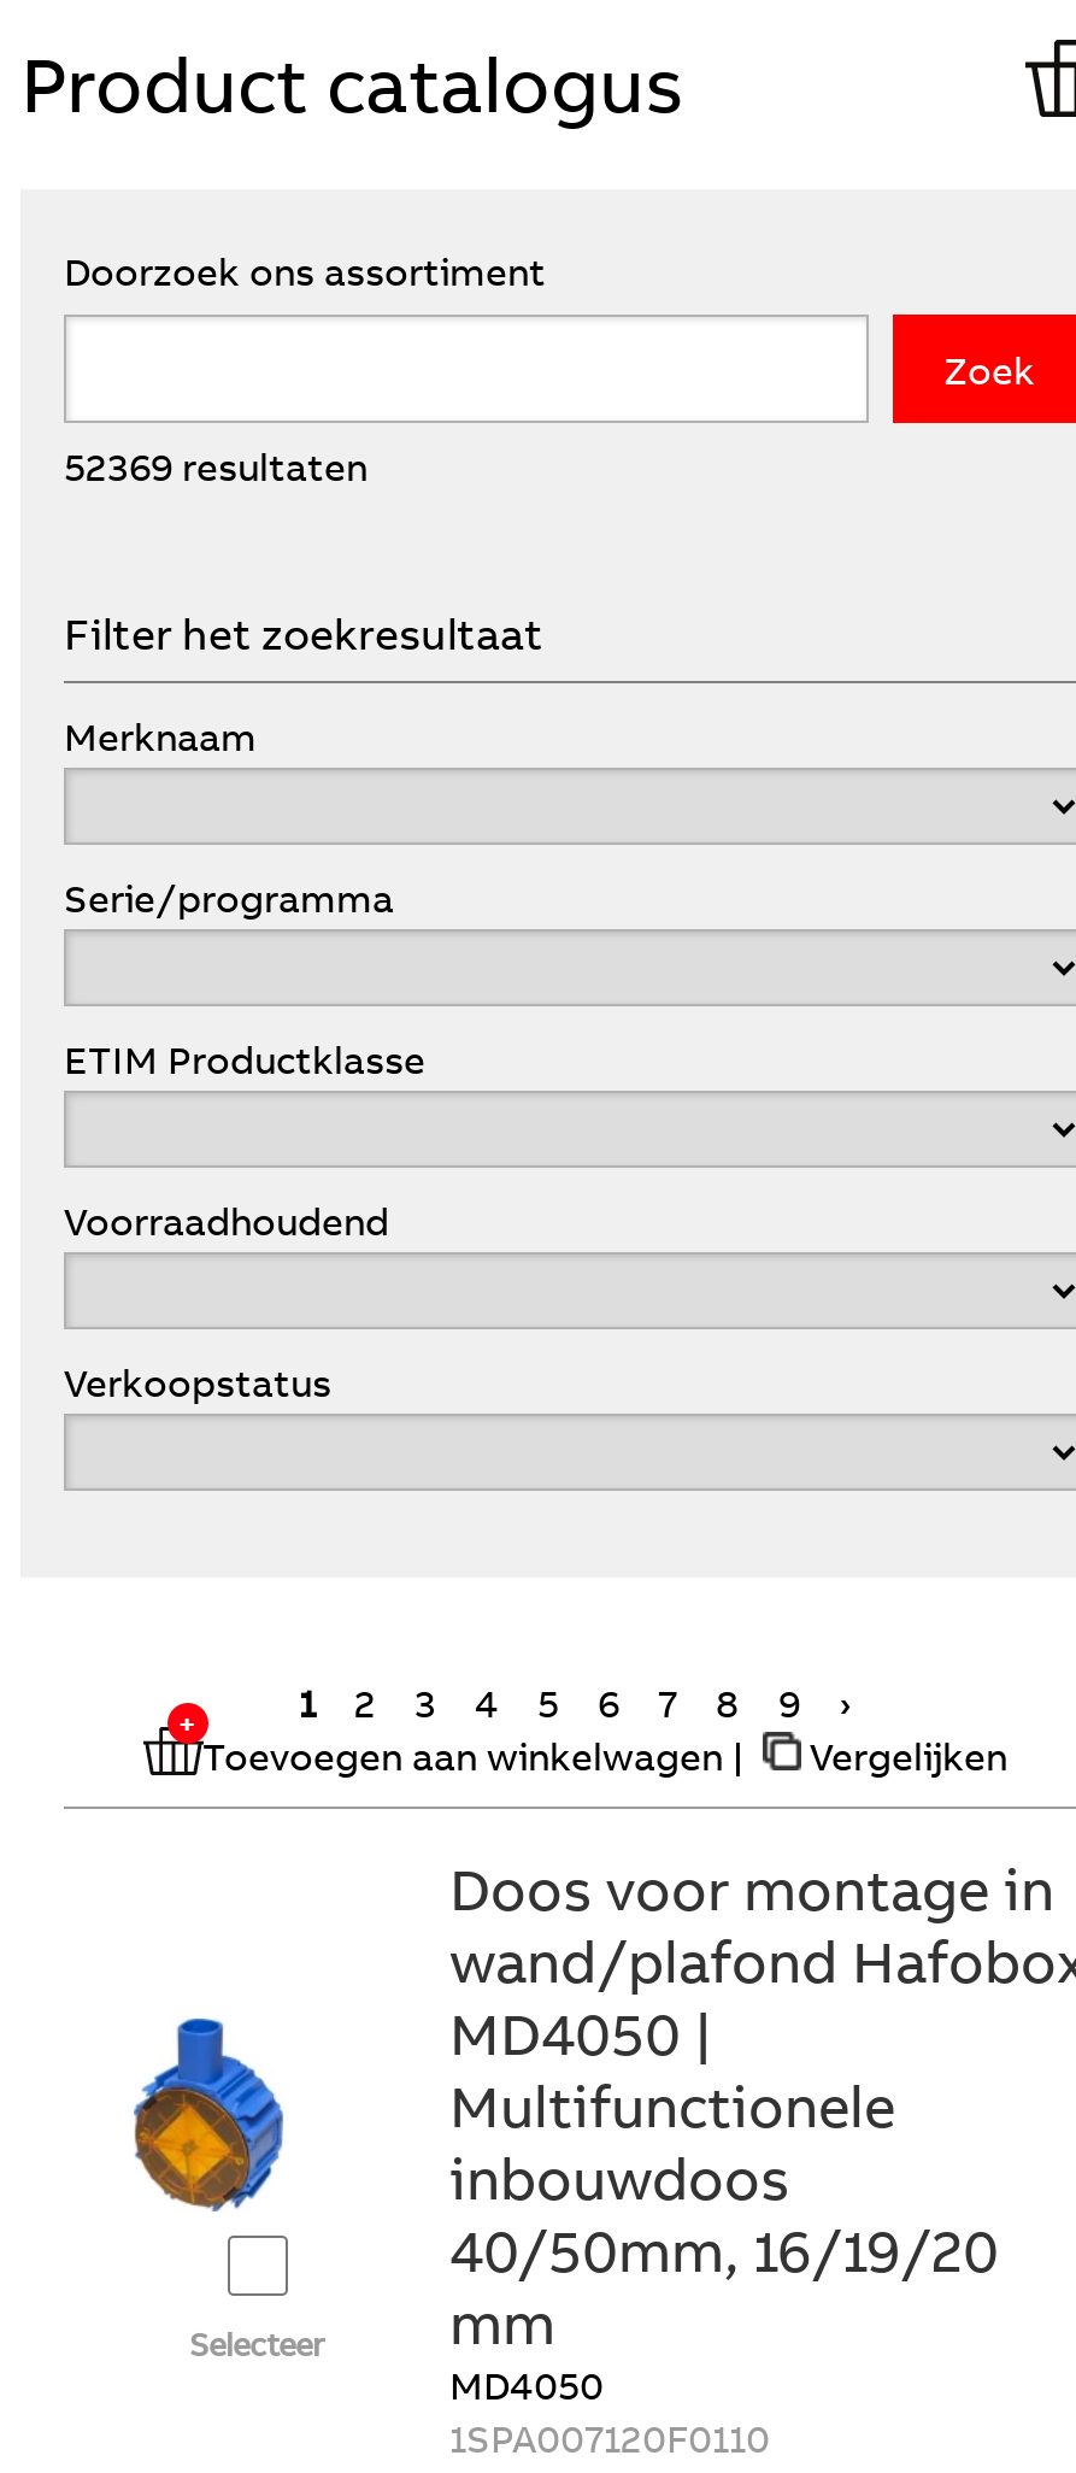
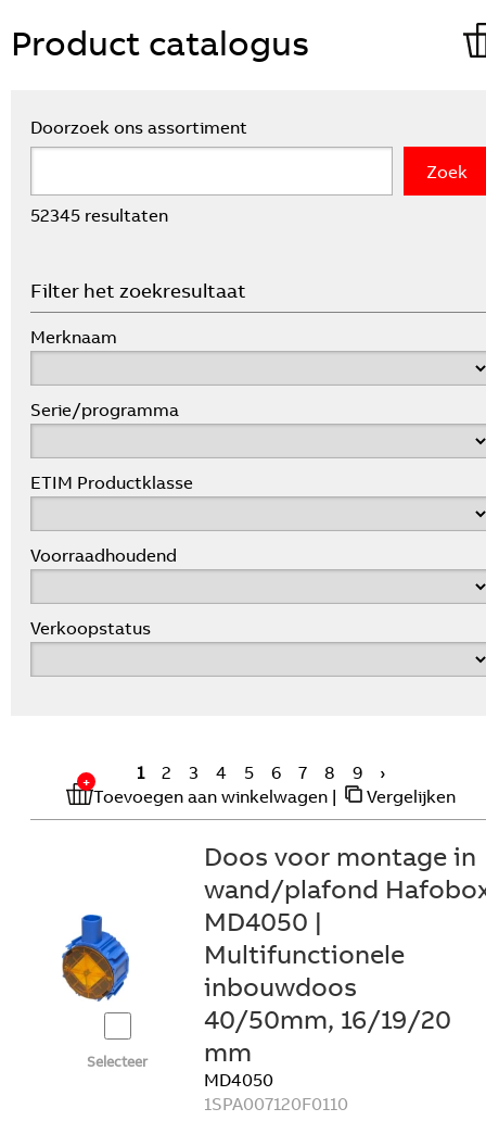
[64,442,368,491] 52369 resultaten -> [30,204,168,226] 52345 resultaten

